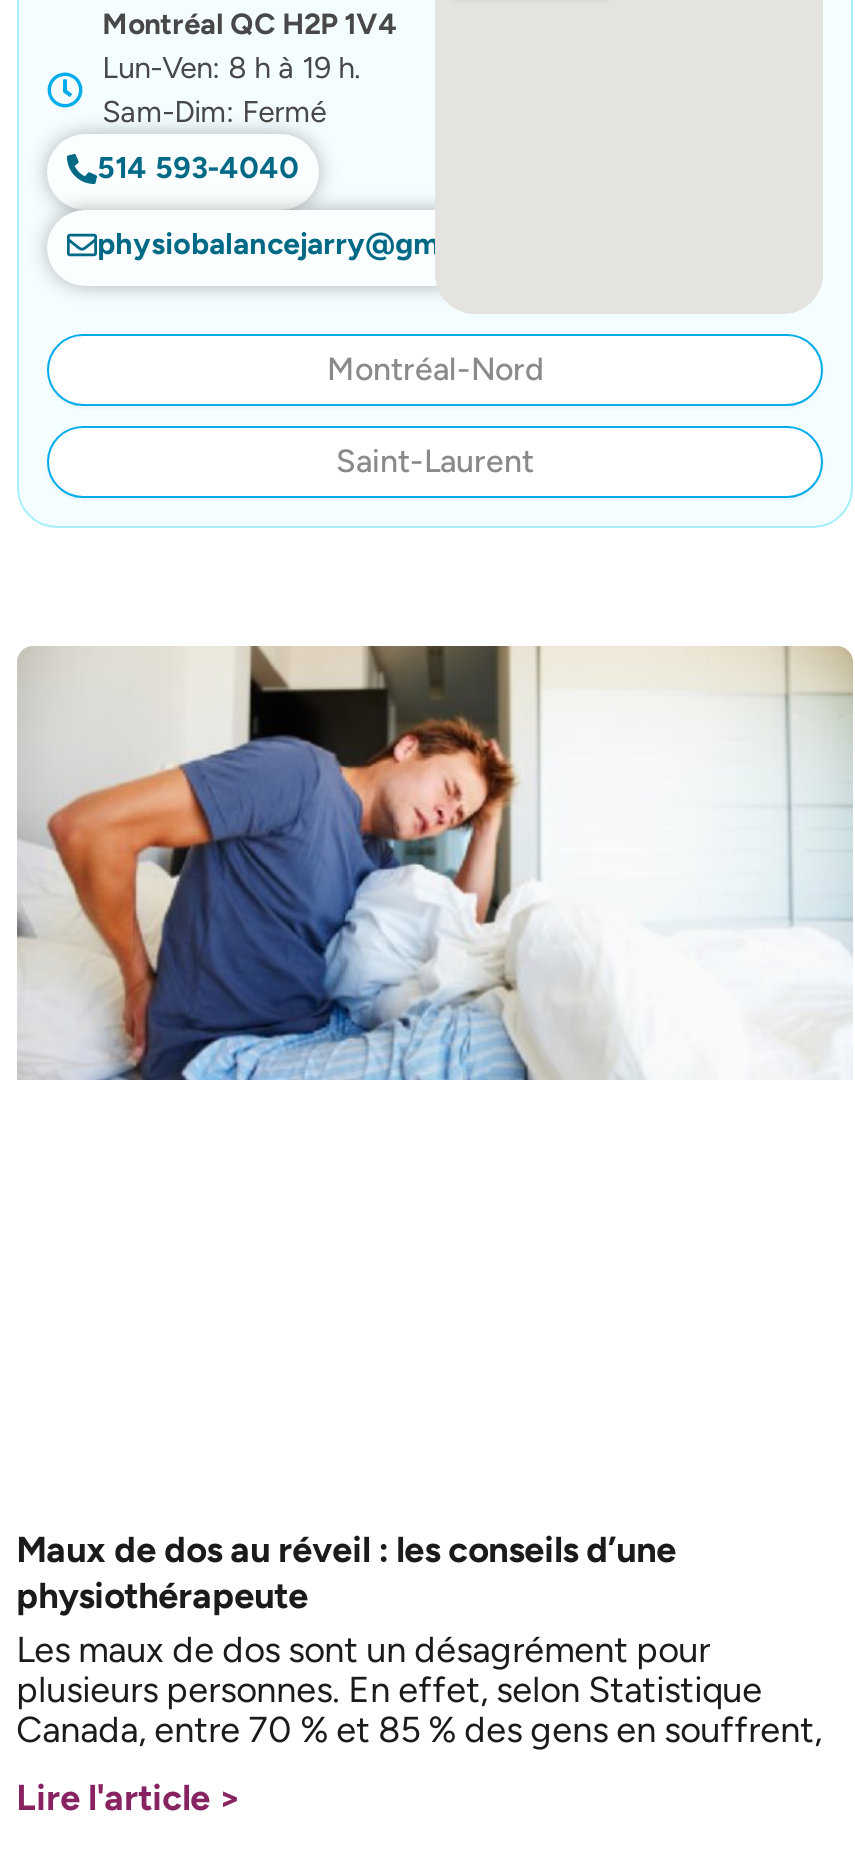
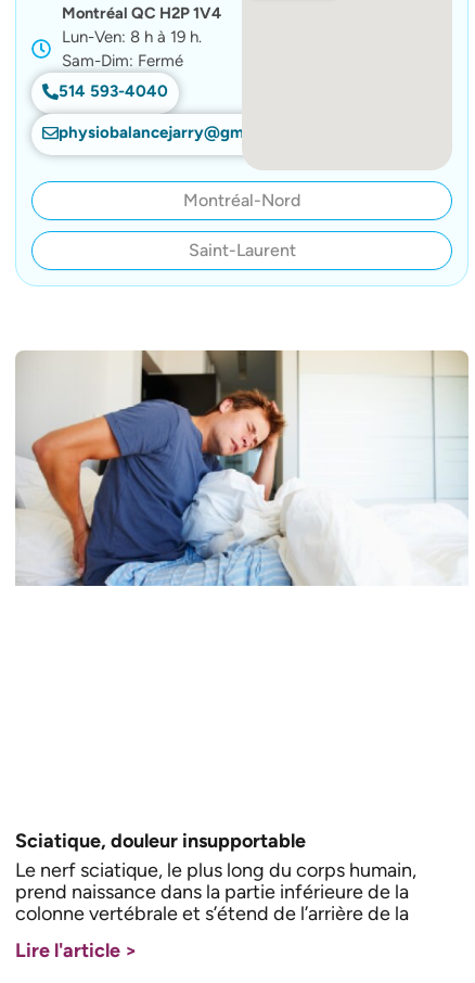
[16,1529,822,1753] Maux de dos au réveil : les conseils d’une | physiothérapeute | Les maux de dos sont un désagrément pour | plusieurs personnes. En effet, selon Statistique | Canada, entre 70 % et 85 % des gens en souffrent, -> [15,829,416,926] Sciatique, douleur insupportable | Le nerf sciatique, le plus long du corps humain, | prend naissance dans la partie inférieure de la | colonne vertébrale et s’étend de l’arrière de la

